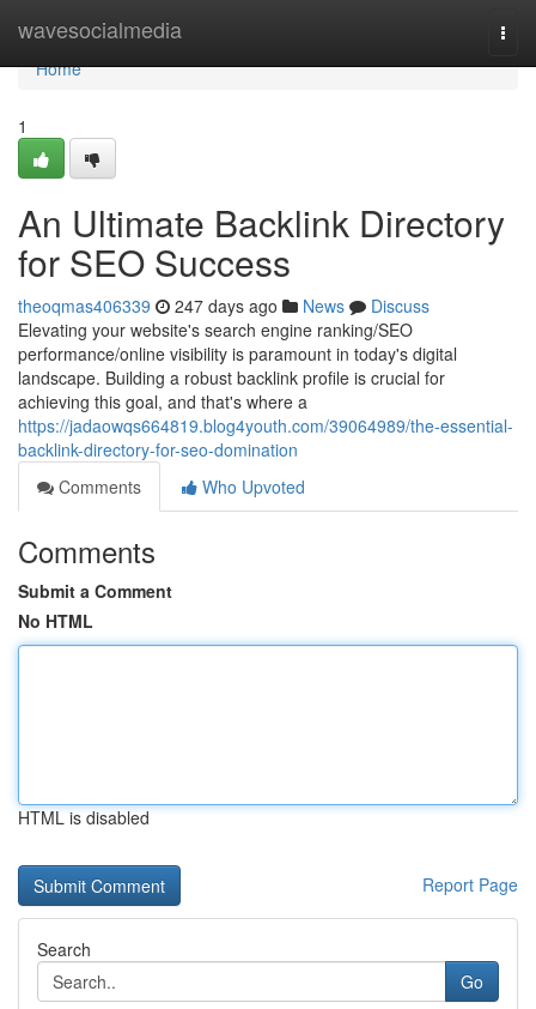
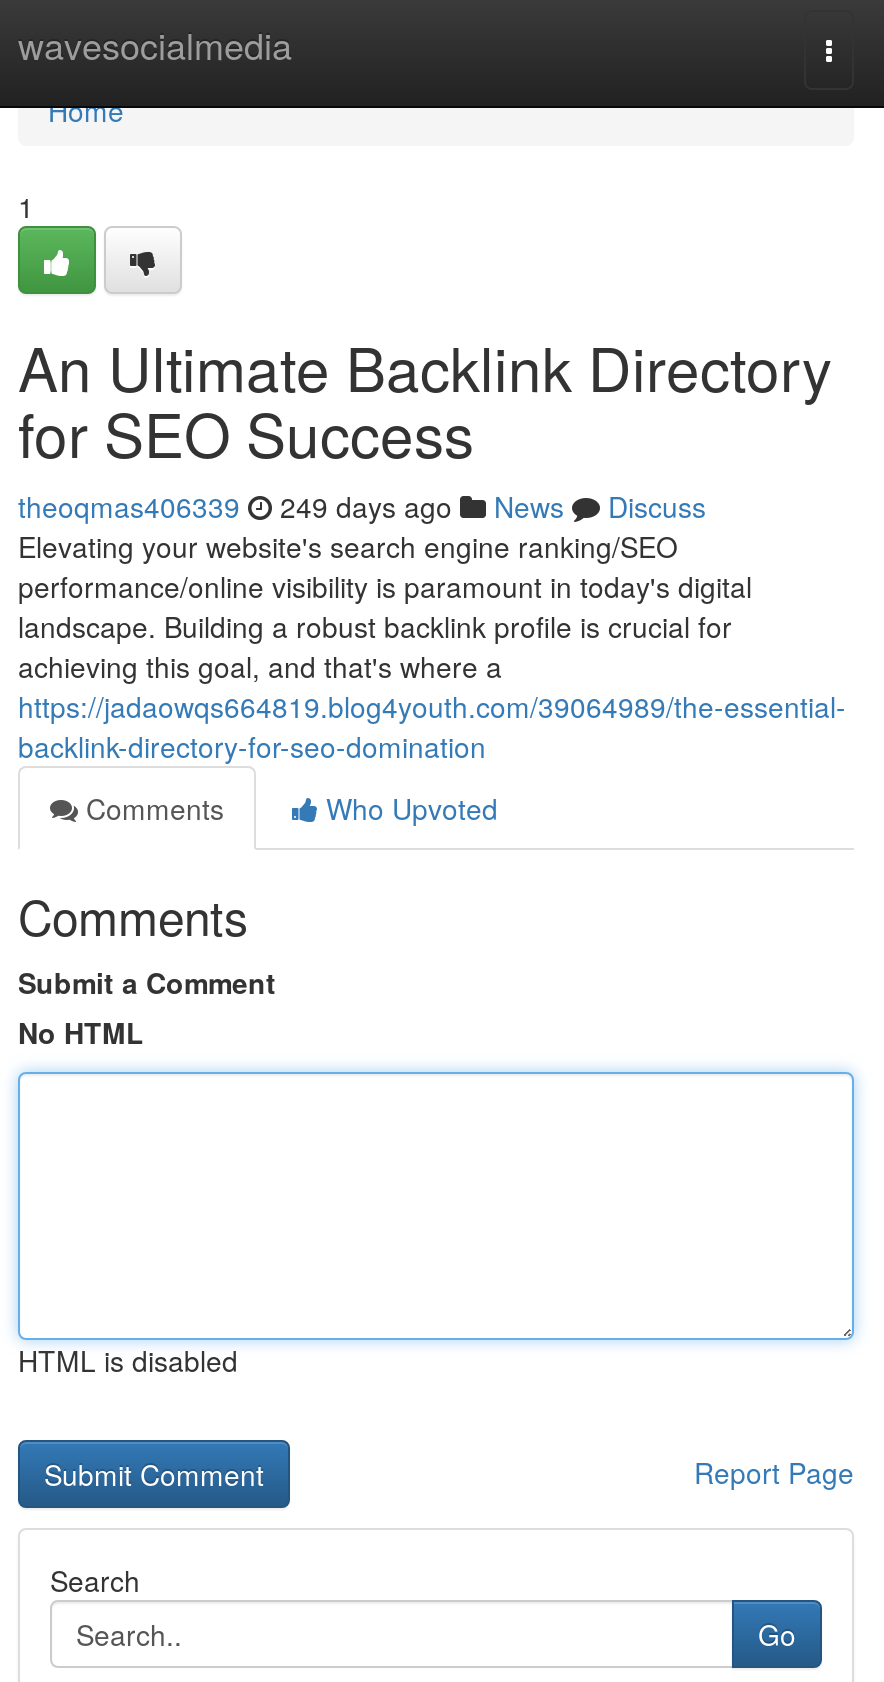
[18,294,430,318] theoqmas406339 247 days ago News Discuss -> [18,486,706,526] theoqmas406339 249 days ago News Discuss

